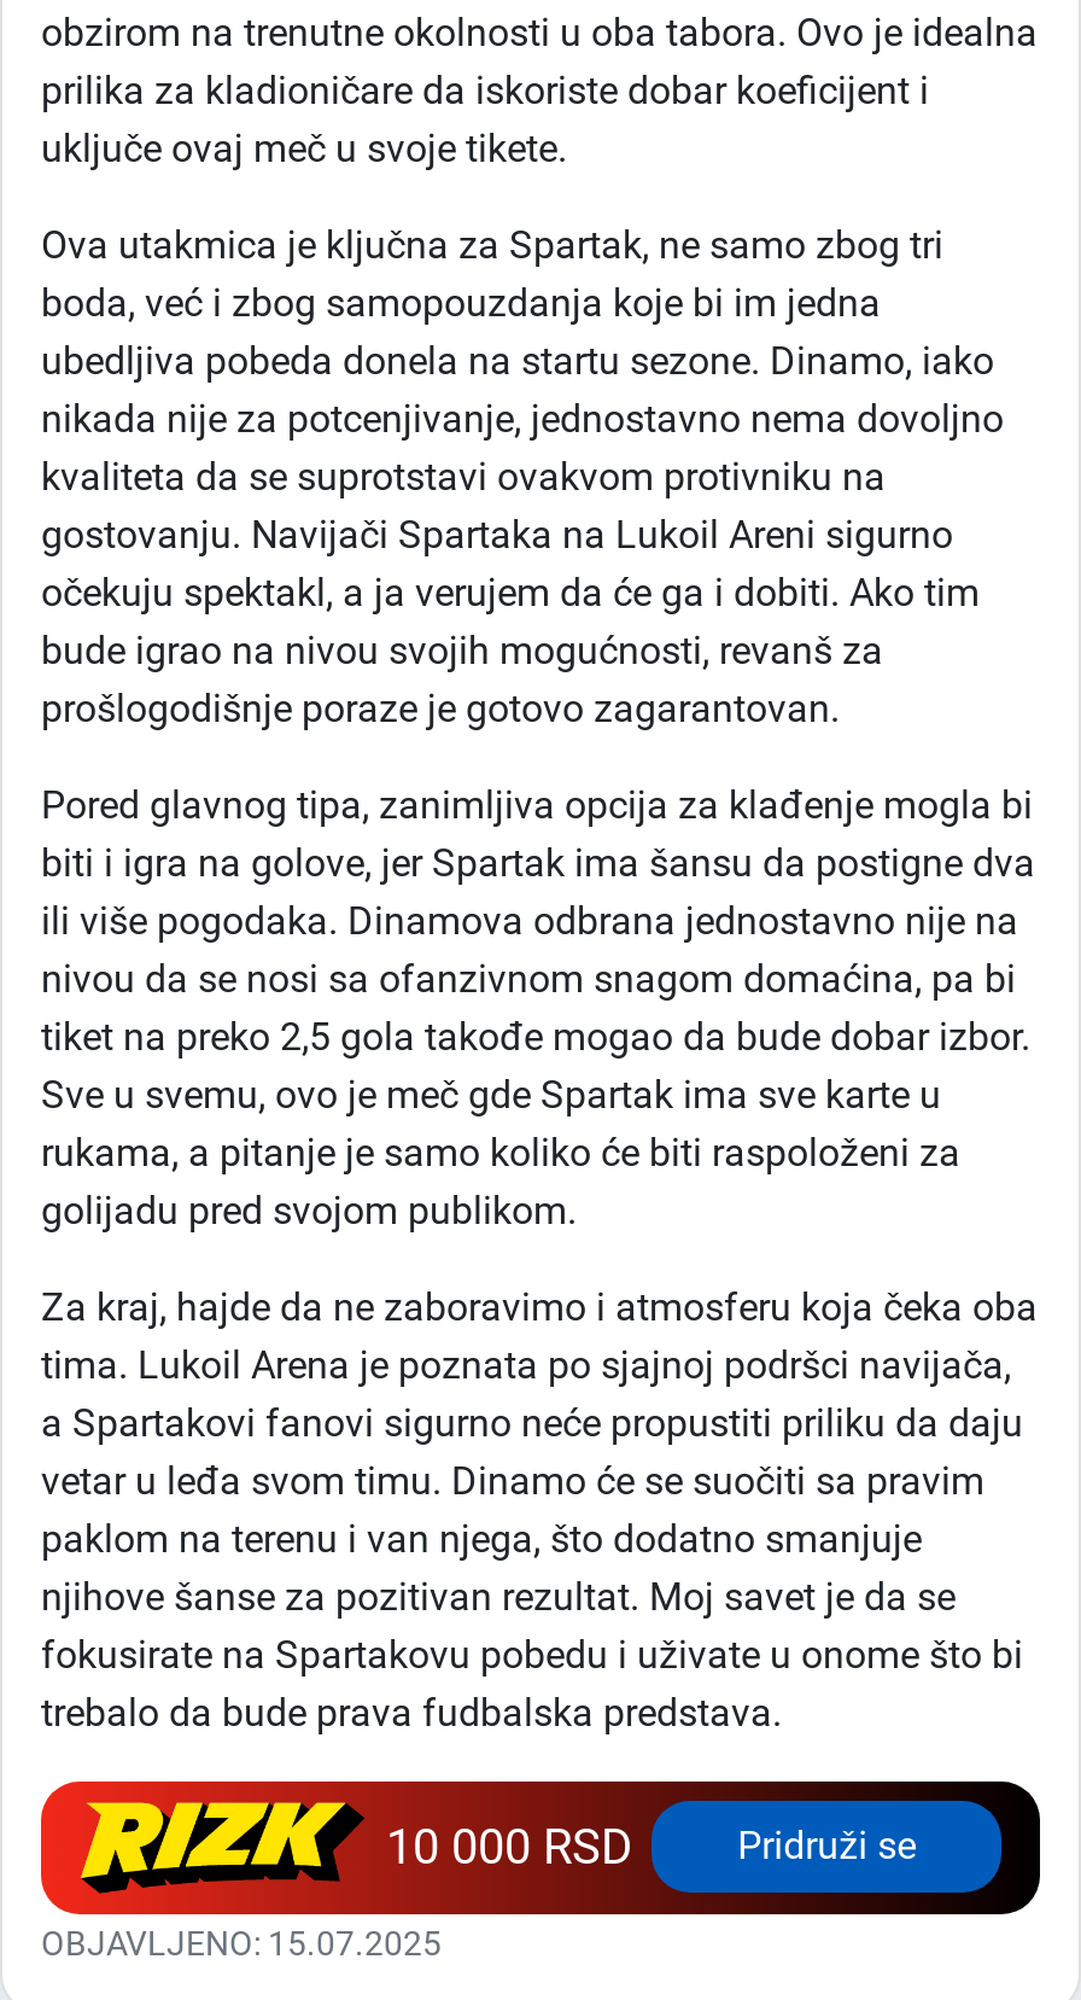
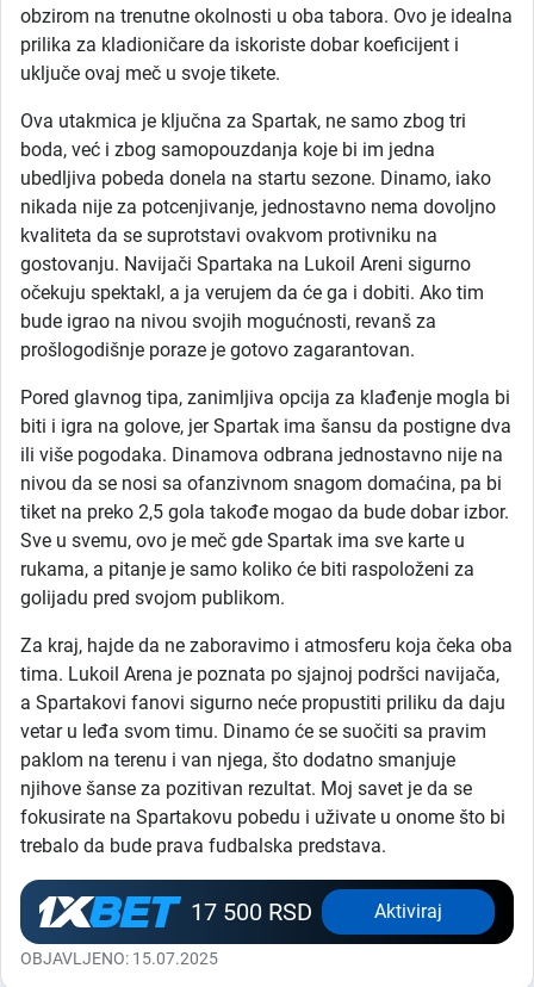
[386,1819,916,1877] 10 000 RSD | Pridruži se -> [191,898,442,926] 17 500 RSD | Aktiviraj

